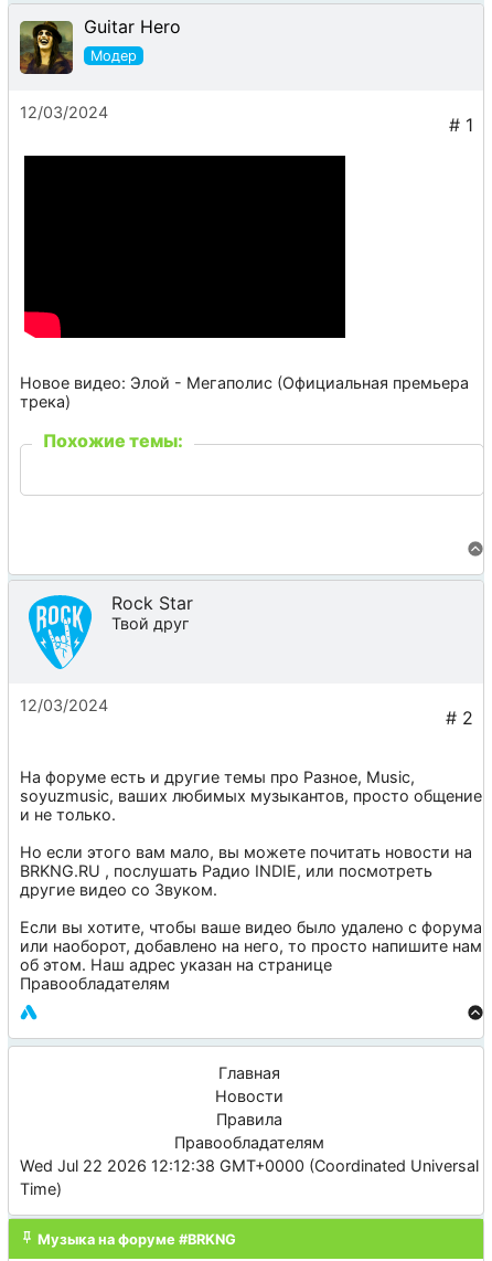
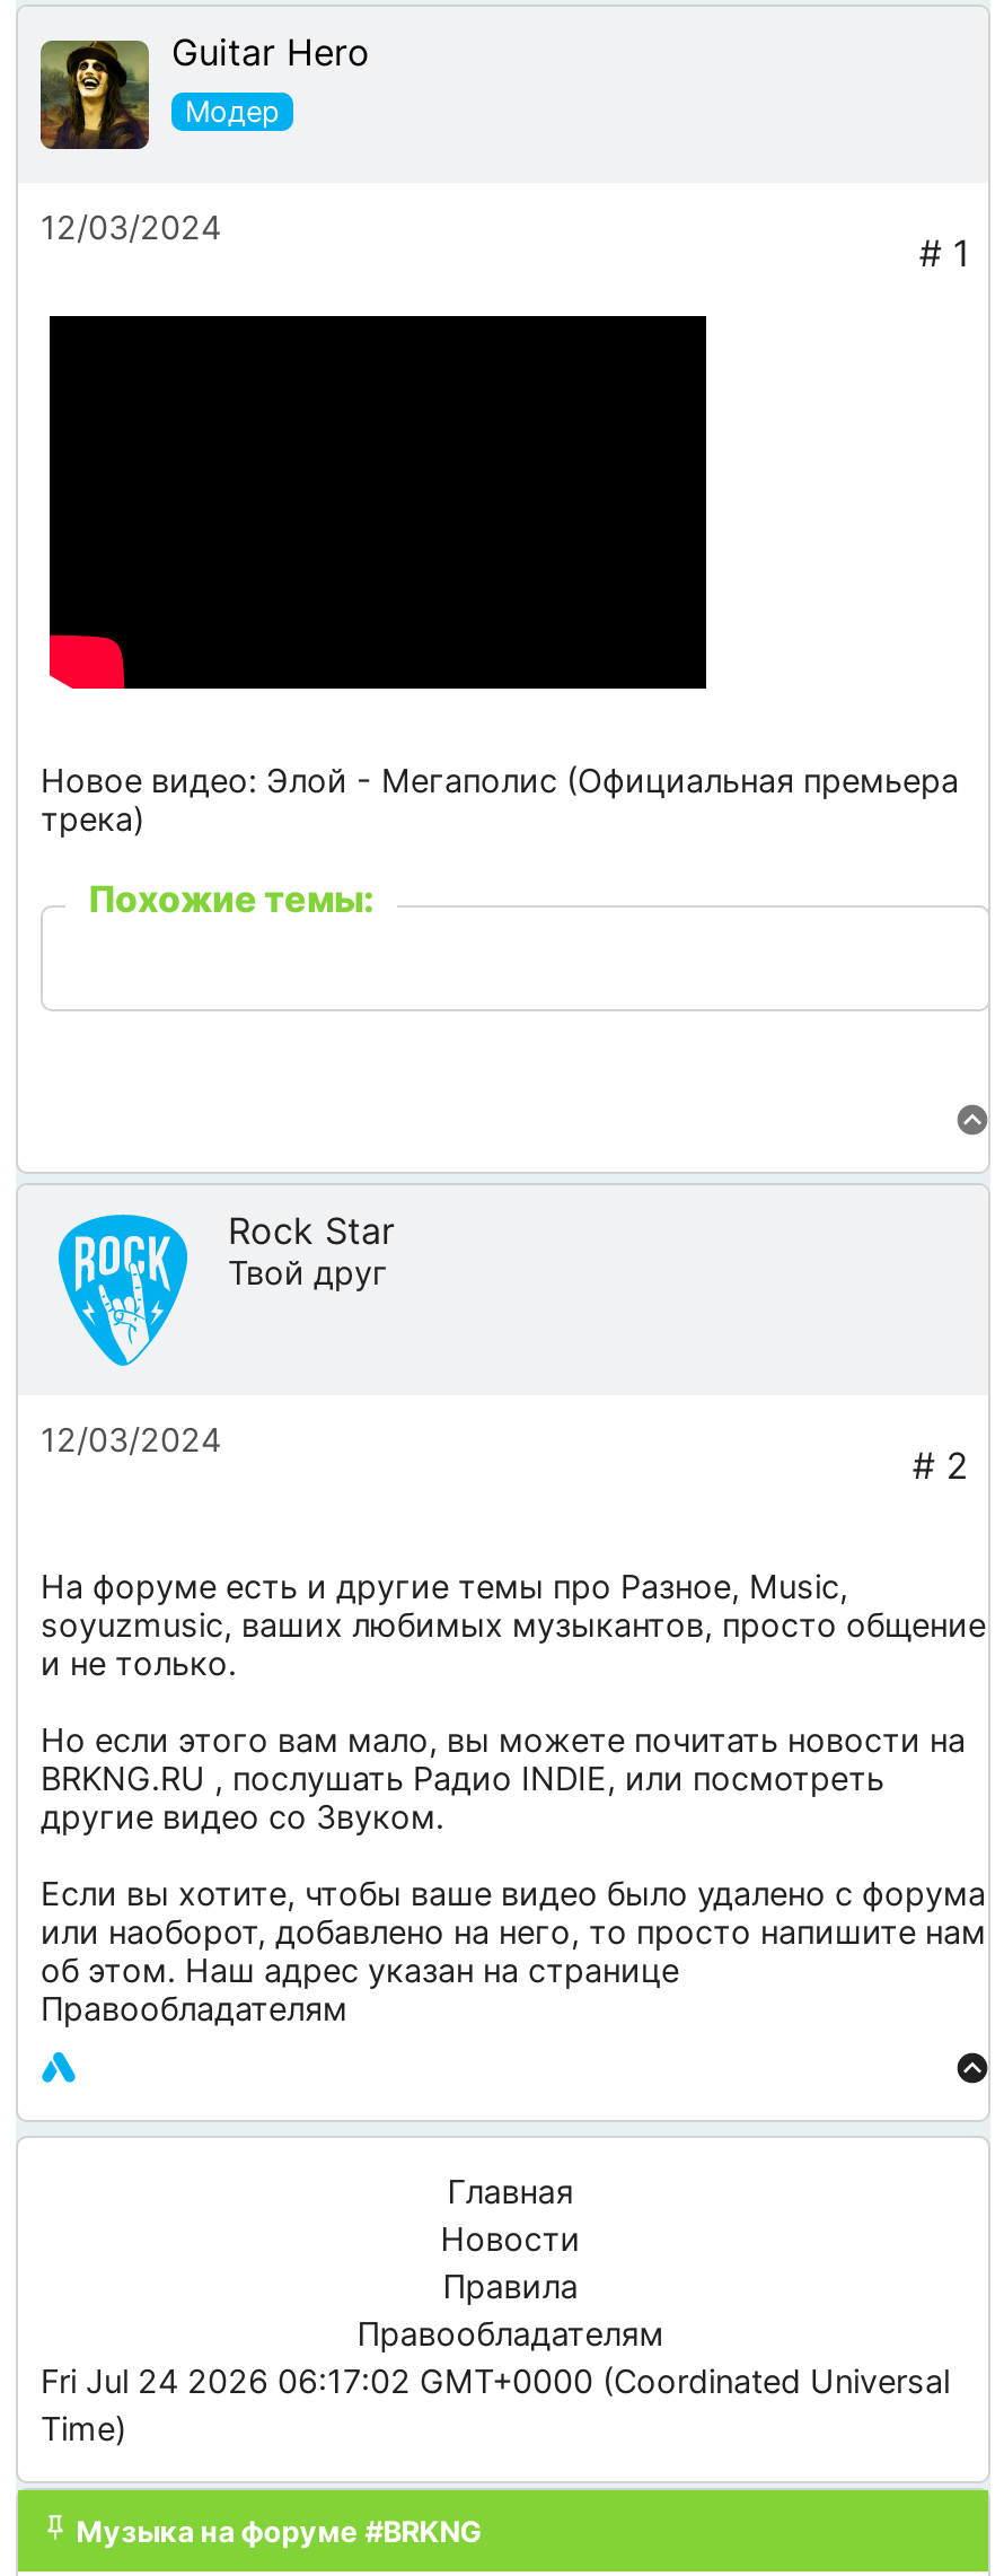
[20,1157,479,1175] Wed Jul 22 2026 12:12:38 GMT+0000 (Coordinated Universal -> [41,2362,950,2401] Fri Jul 24 2026 06:17:02 GMT+0000 (Coordinated Universal

